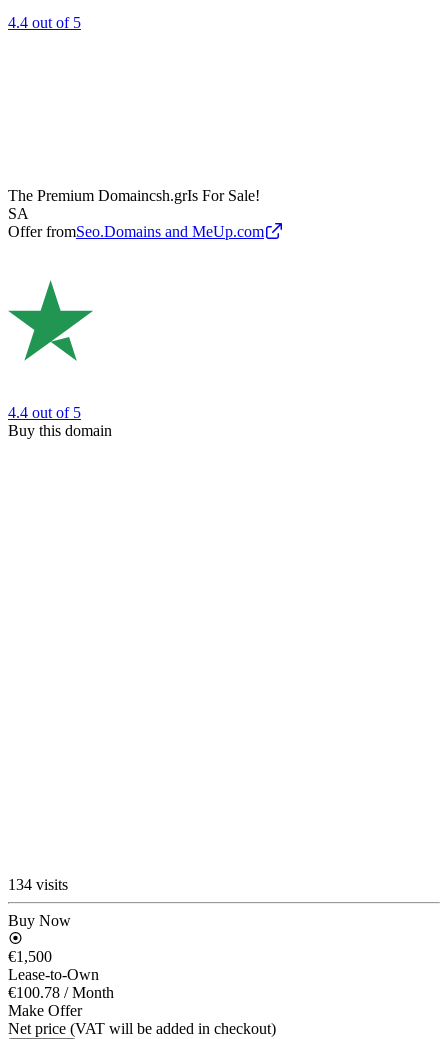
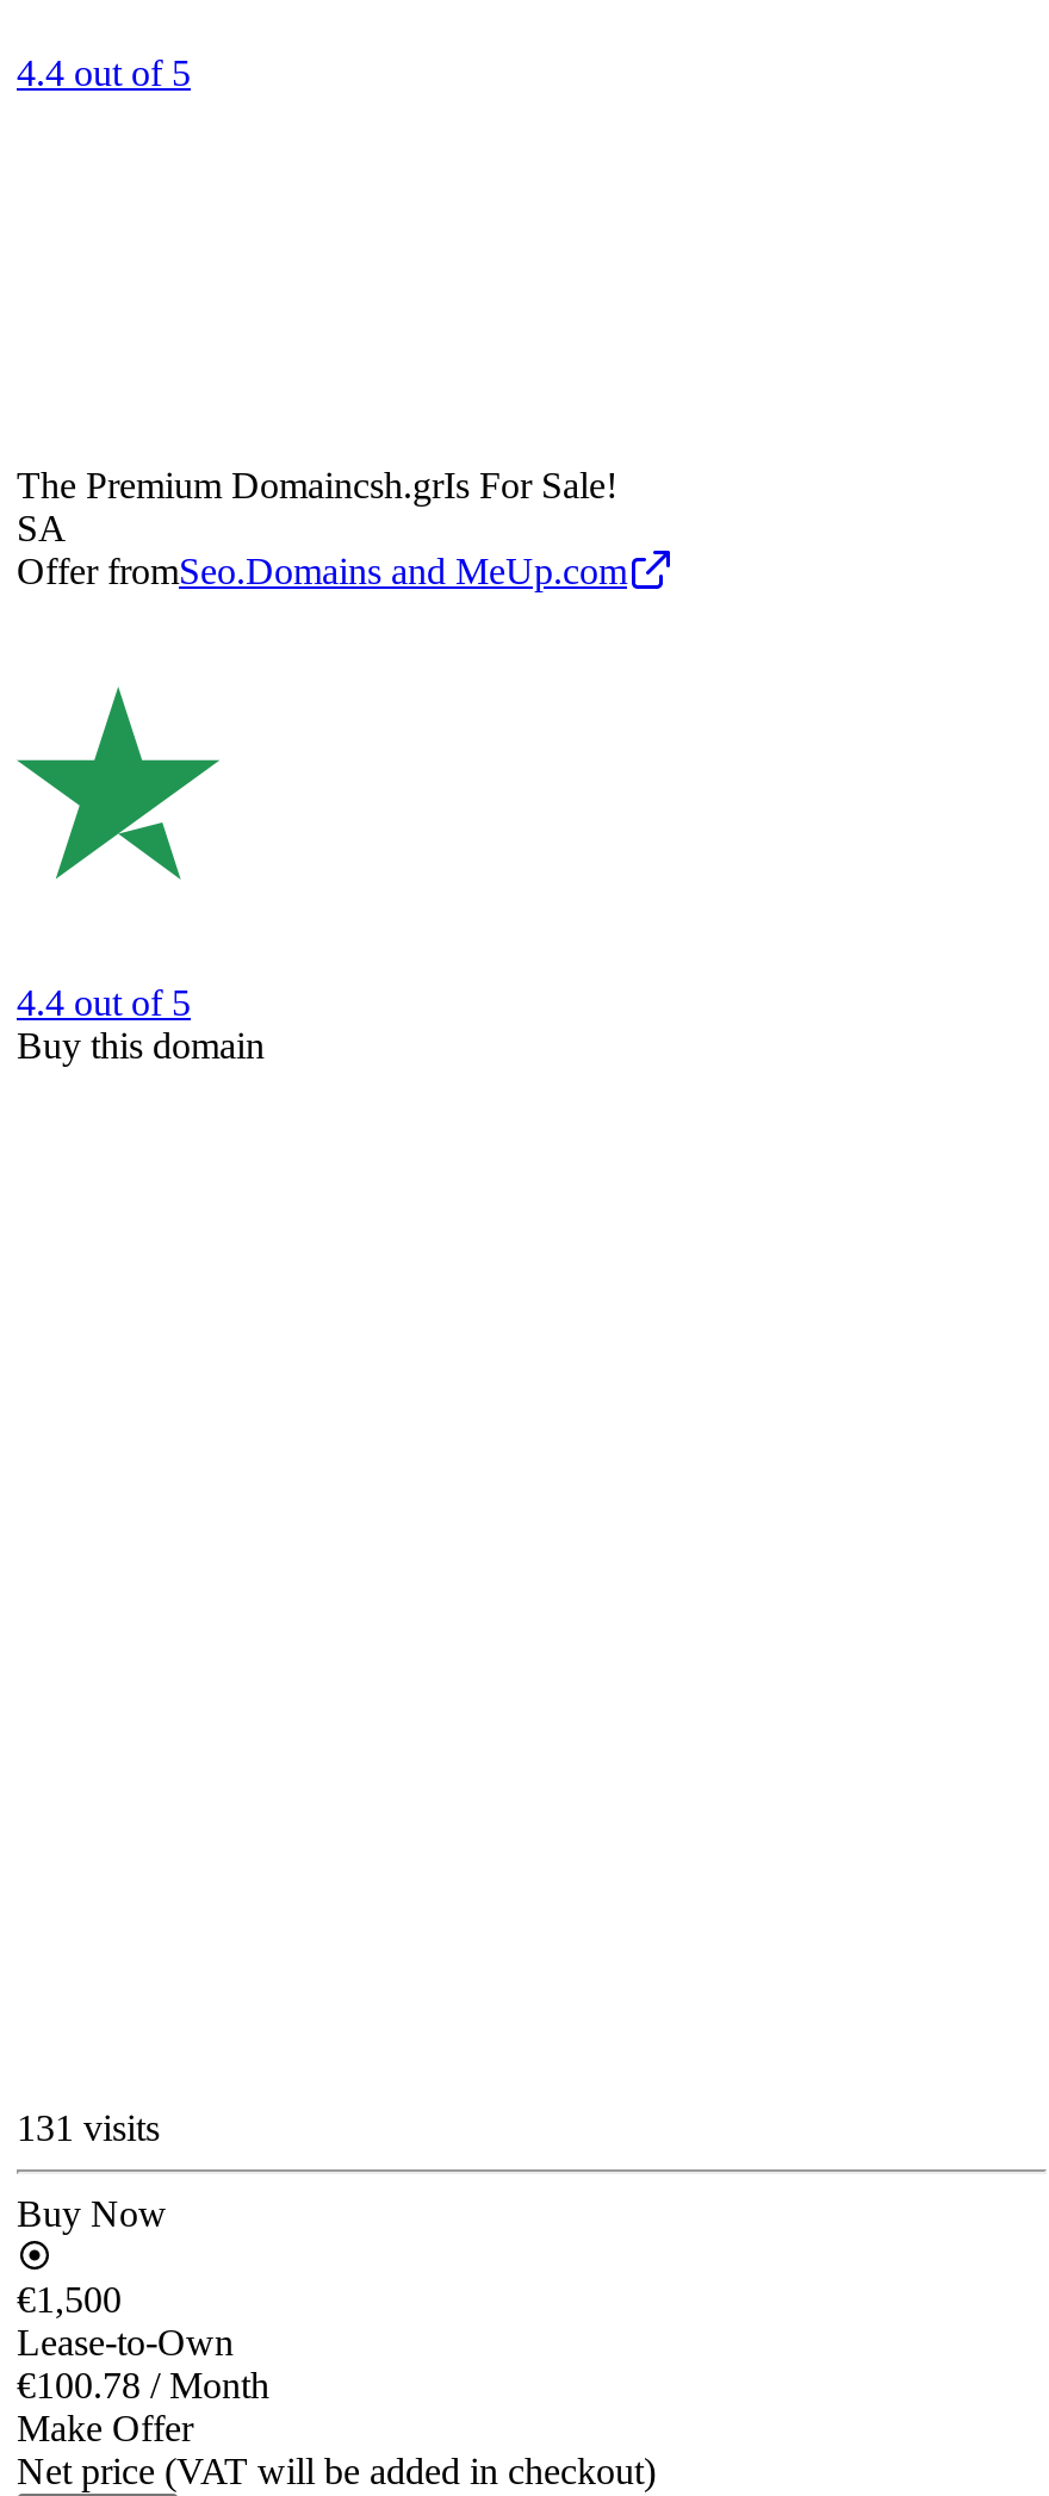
[8,876,68,893] 134 visits -> [17,2106,160,2147] 131 visits

